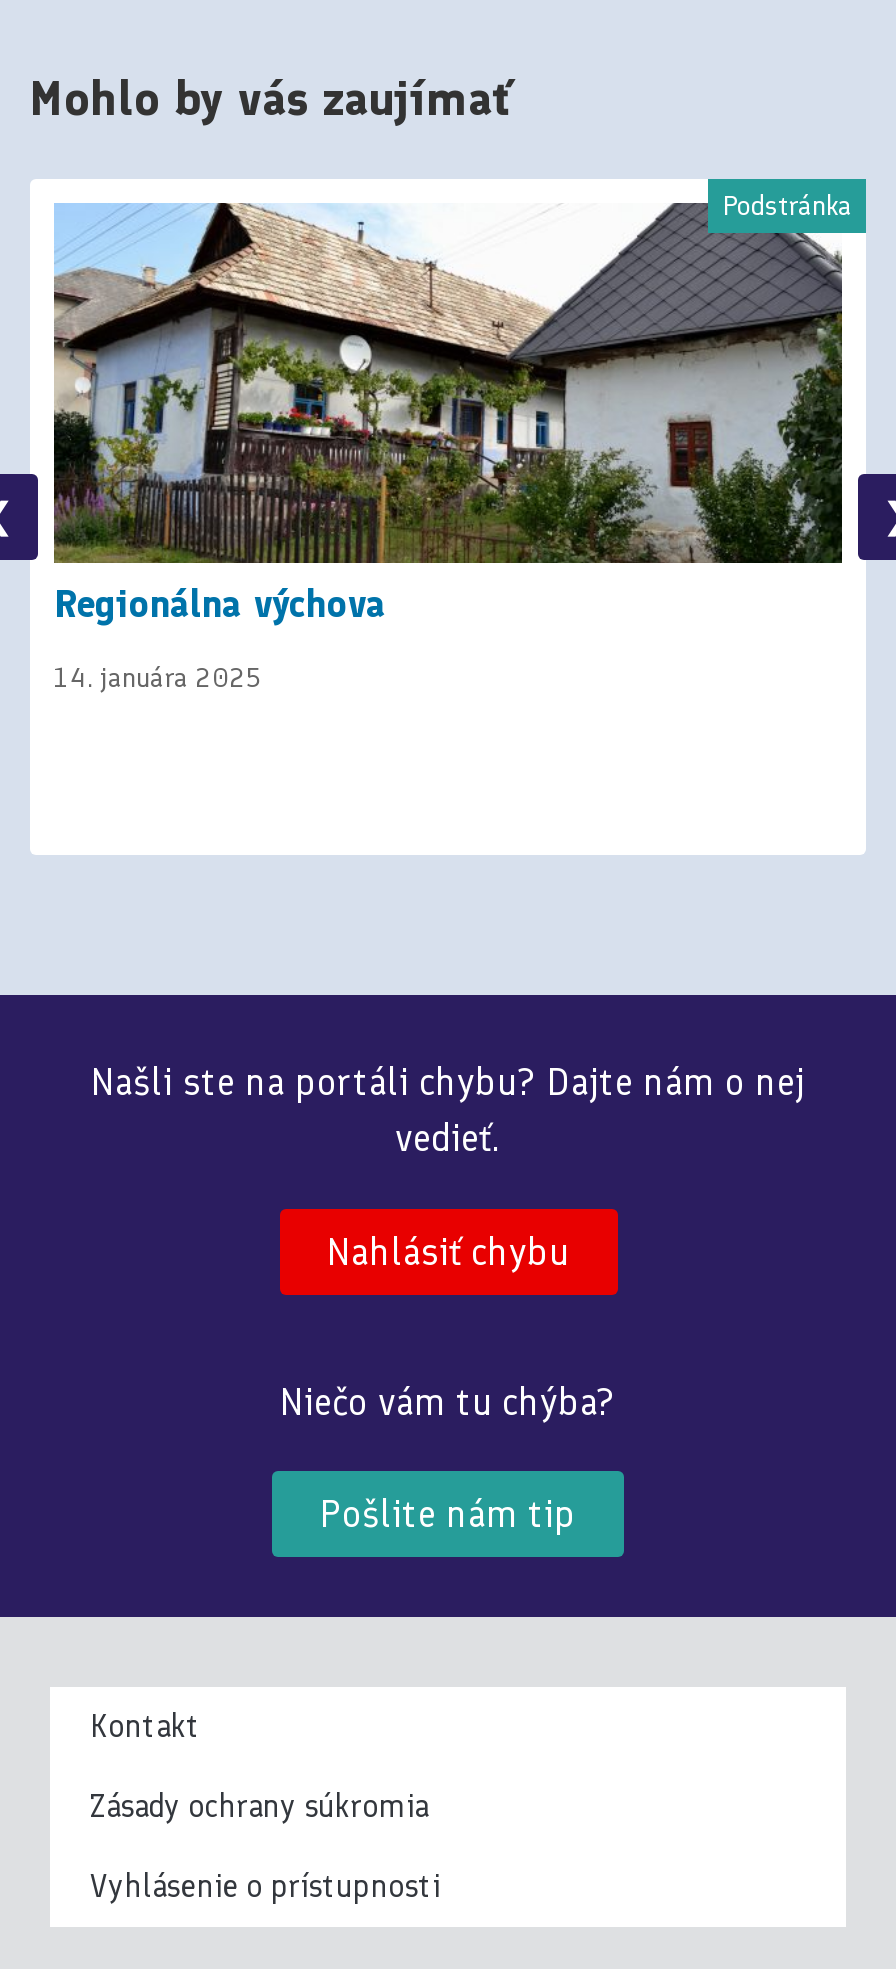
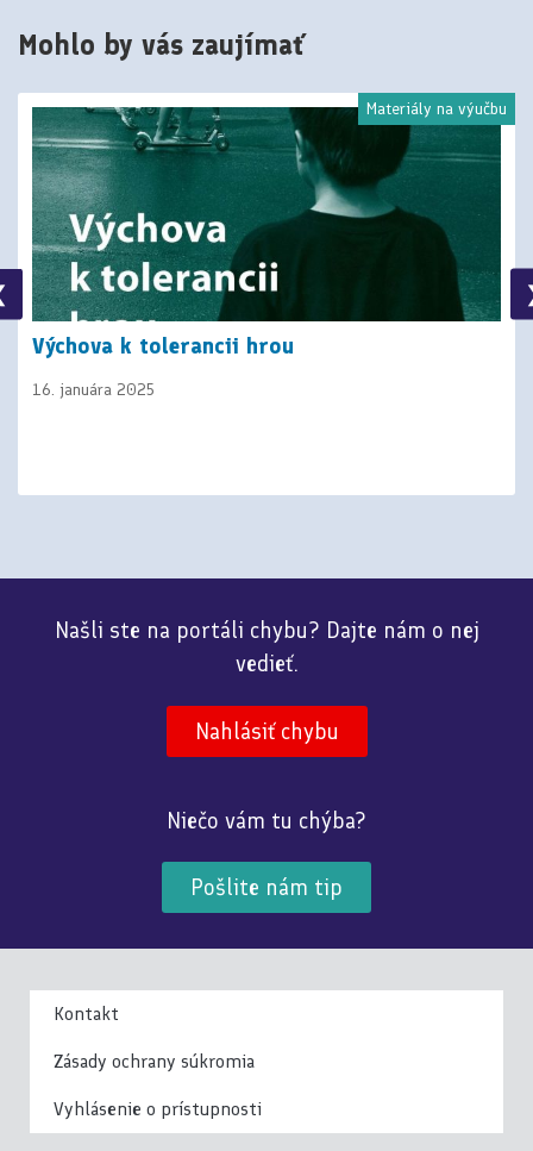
[52,190,852,565] [image] | Podstránka -> [31,99,507,323] [image] | Materiály na výučbu
[54,582,386,628] Regionálna výchova -> [32,332,294,360] Výchova k tolerancii hrou
[54,662,260,696] 14. januára 2025 -> [32,380,155,400] 16. januára 2025

